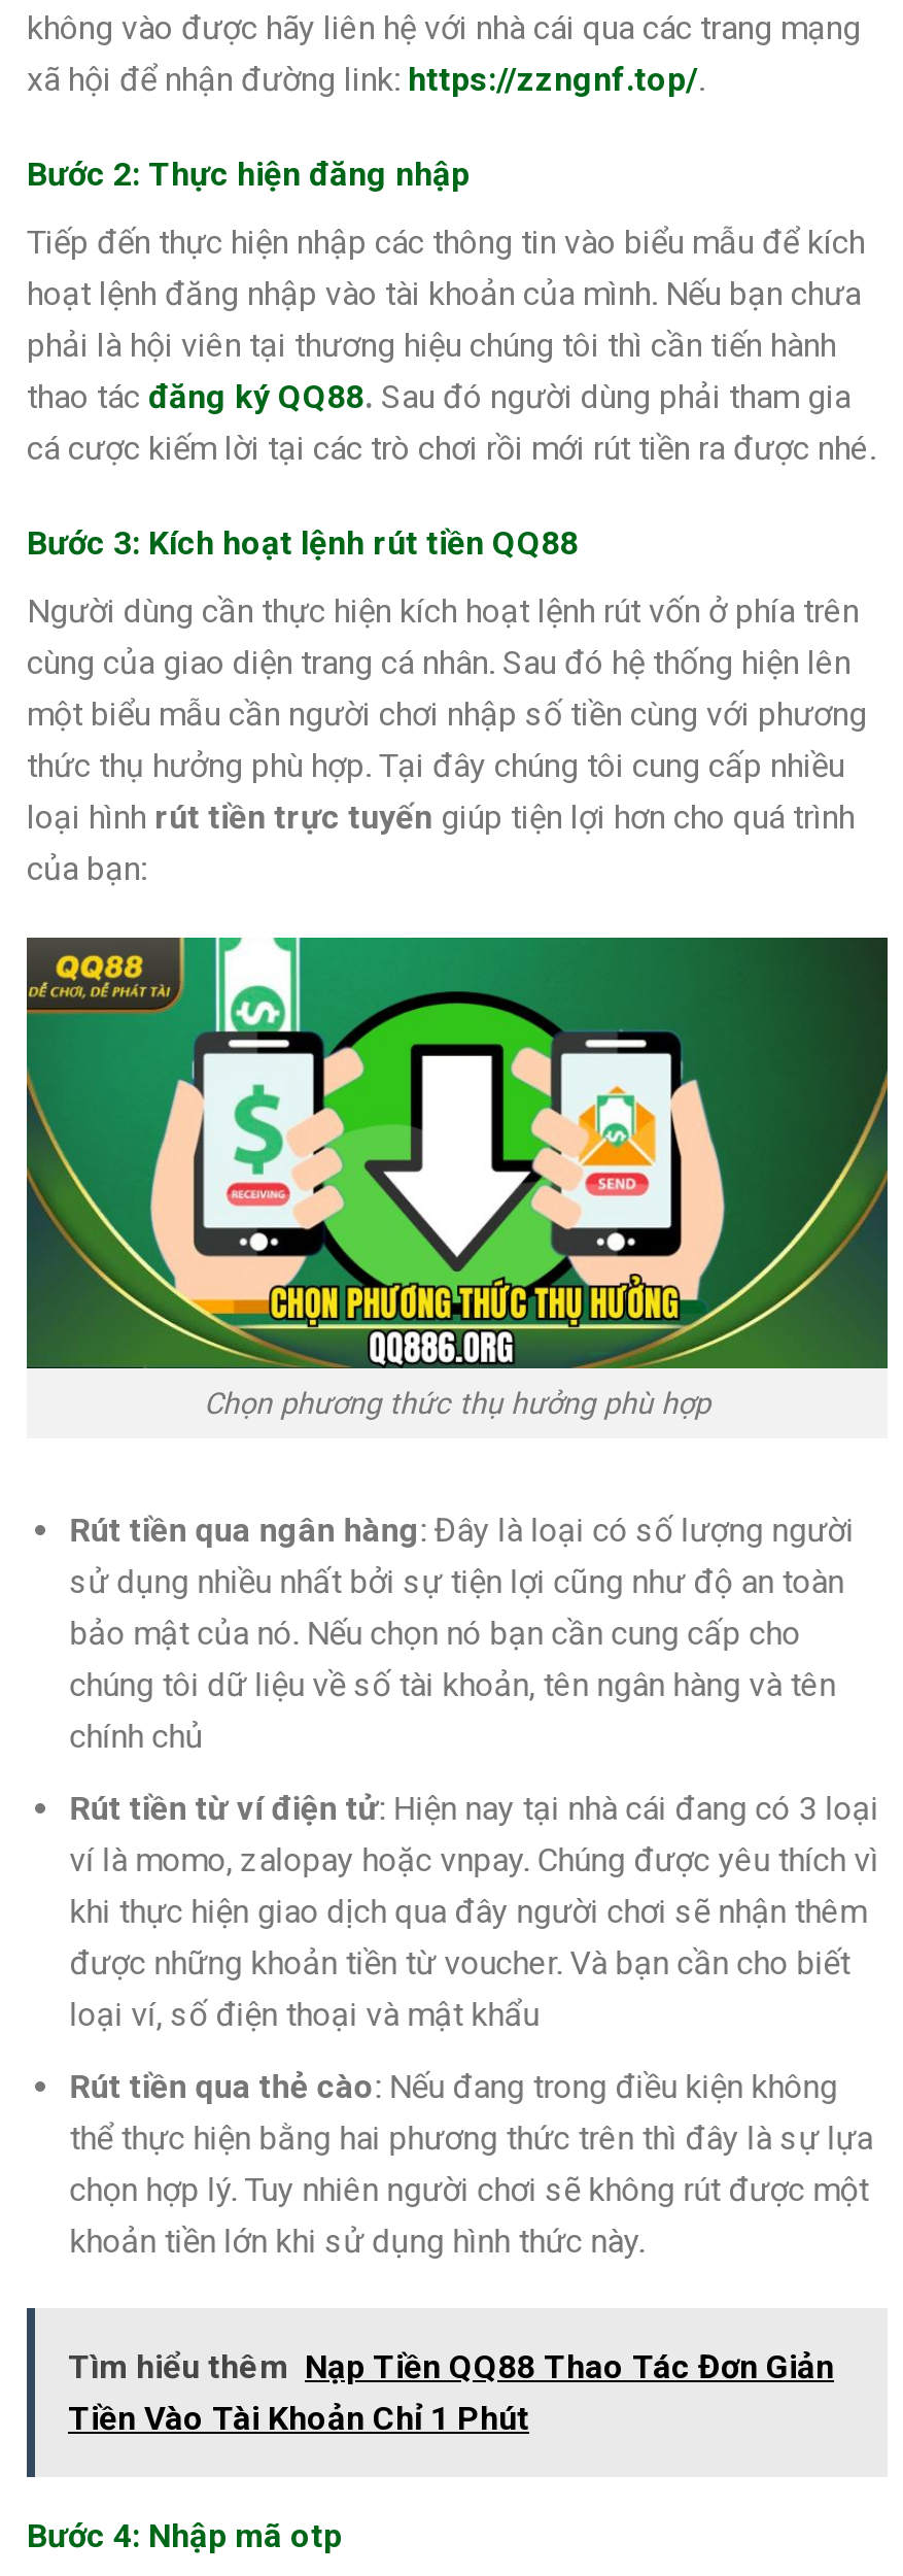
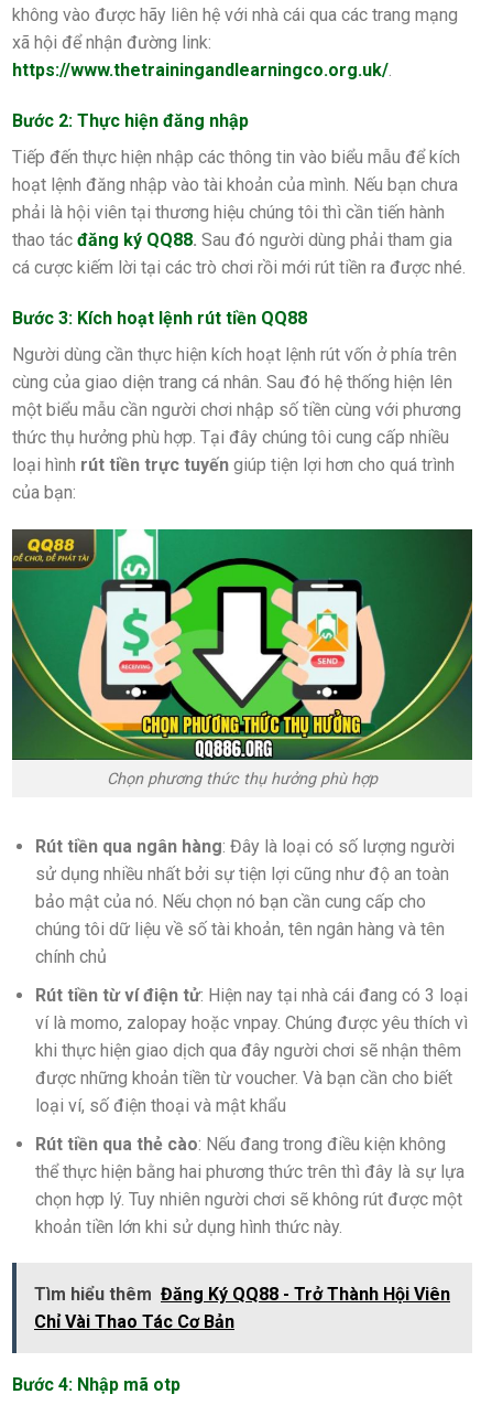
[27,61,704,100] xã hội để nhận đường link: https://zzngnf.top/. -> [12,33,392,81] xã hội để nhận đường link: | https://www.thetrainingandlearningco.org.uk/.
[68,2348,834,2439] Tìm hiểu thêm Nạp Tiền QQ88 Thao Tác Đơn Giản | Tiền Vào Tài Khoản Chỉ 1 Phút -> [34,1284,450,1333] Tìm hiểu thêm Đăng Ký QQ88 - Trở Thành Hội Viên | Chỉ Vài Thao Tác Cơ Bản

